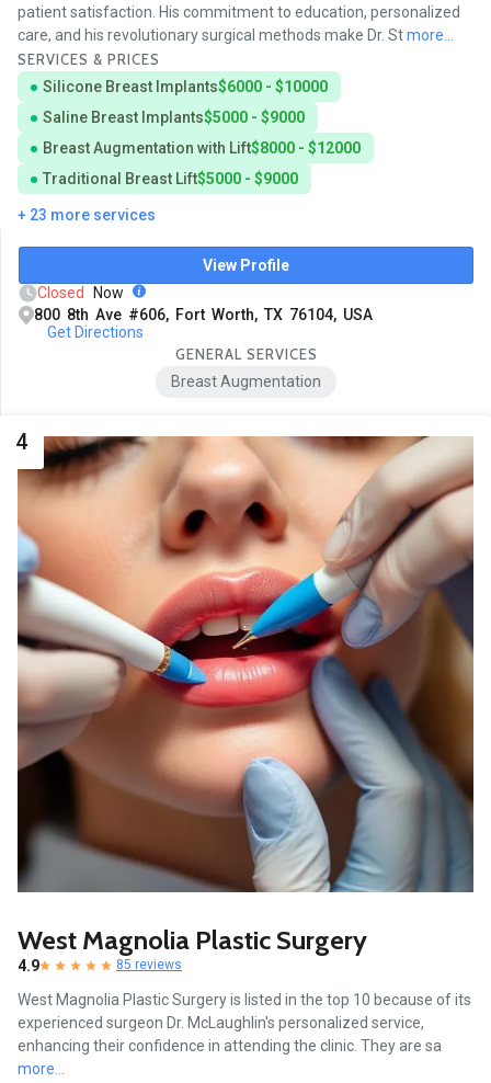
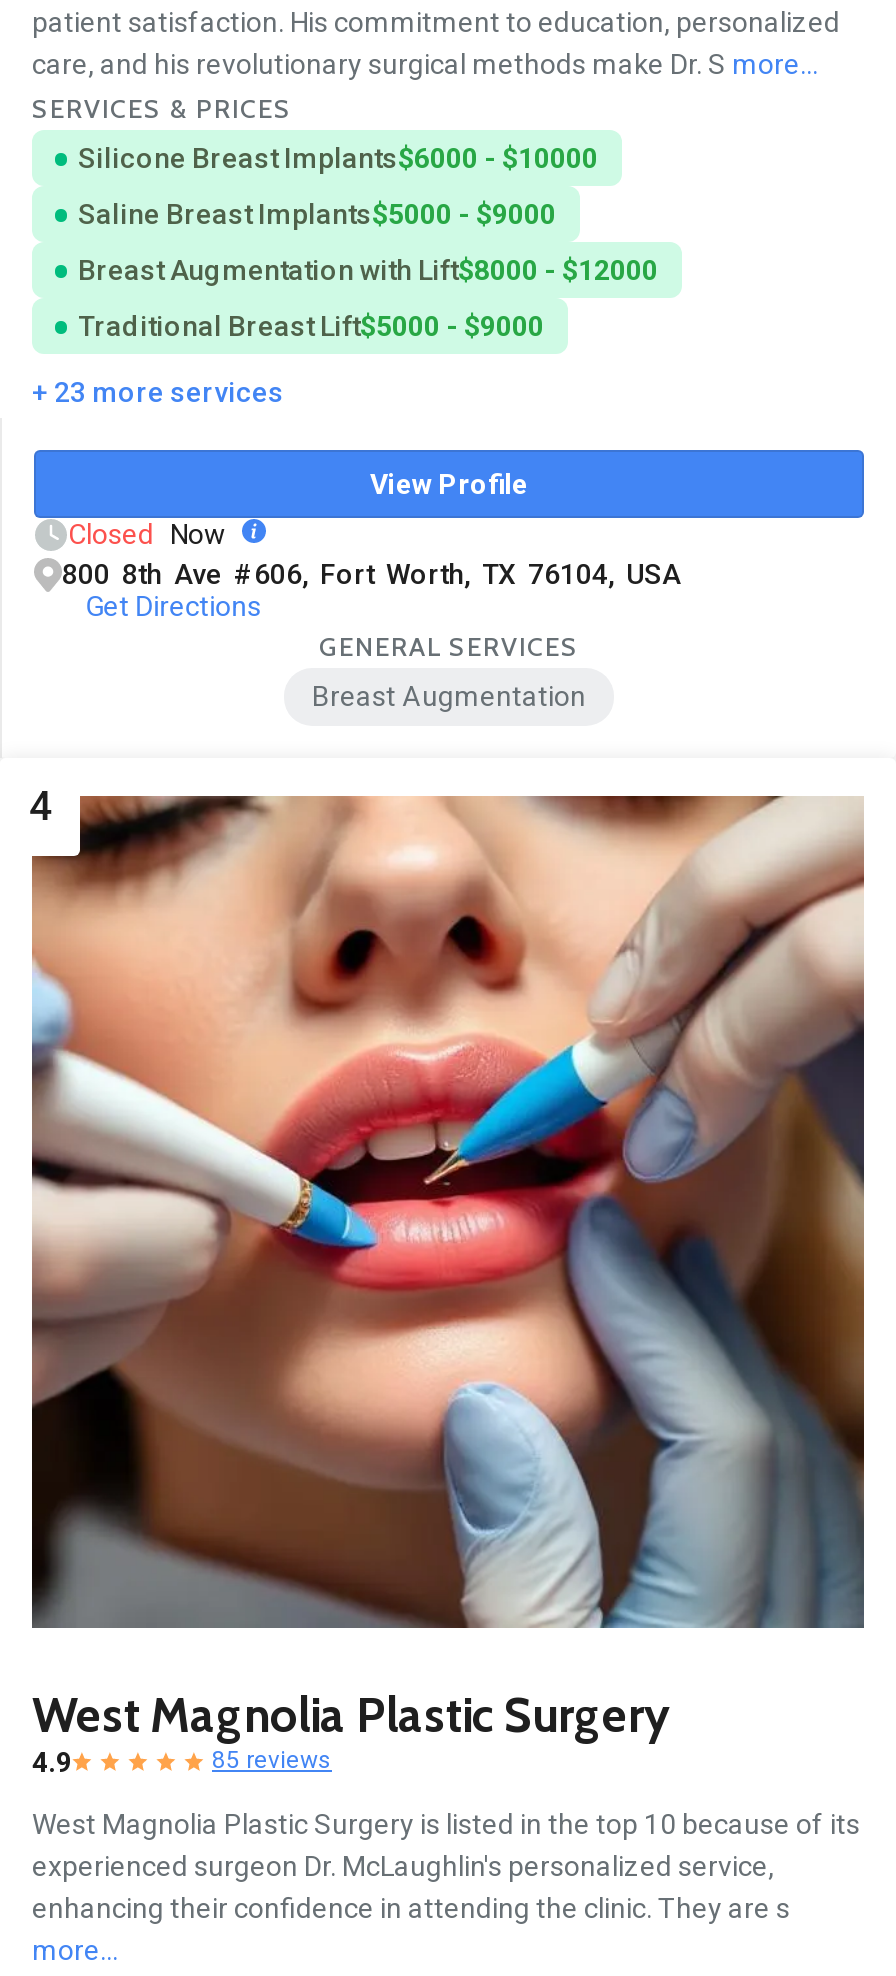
[18,26,454,44] care, and his revolutionary surgical methods make Dr. St more... -> [32,47,818,79] care, and his revolutionary surgical methods make Dr. S more...
[18,1038,442,1055] enhancing their confidence in attending the clinic. They are sa -> [32,1893,790,1925] enhancing their confidence in attending the clinic. They are s

